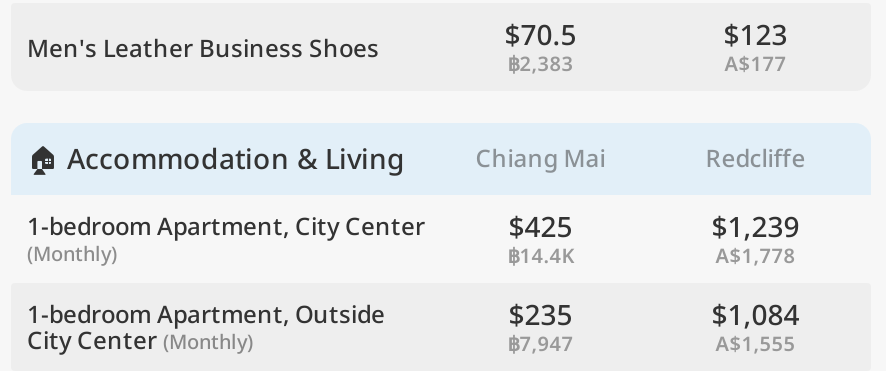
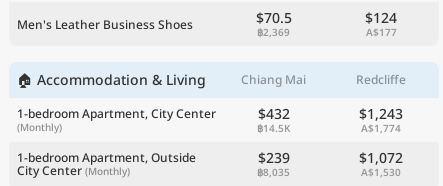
[723,15,787,53] $123 -> [365,8,397,27] $124
[507,49,573,77] ฿2,383 -> [257,25,290,39] ฿2,369
[507,207,573,269] $425 | ฿14.4K -> [257,104,290,135] $432 | ฿14.5K
[711,207,799,269] $1,239 | A$1,778 -> [359,104,403,135] $1,243 | A$1,774
[507,295,573,357] $235 | ฿7,947 -> [257,148,290,179] $239 | ฿8,035
[711,295,799,357] $1,084 | A$1,555 -> [359,148,403,179] $1,072 | A$1,530

